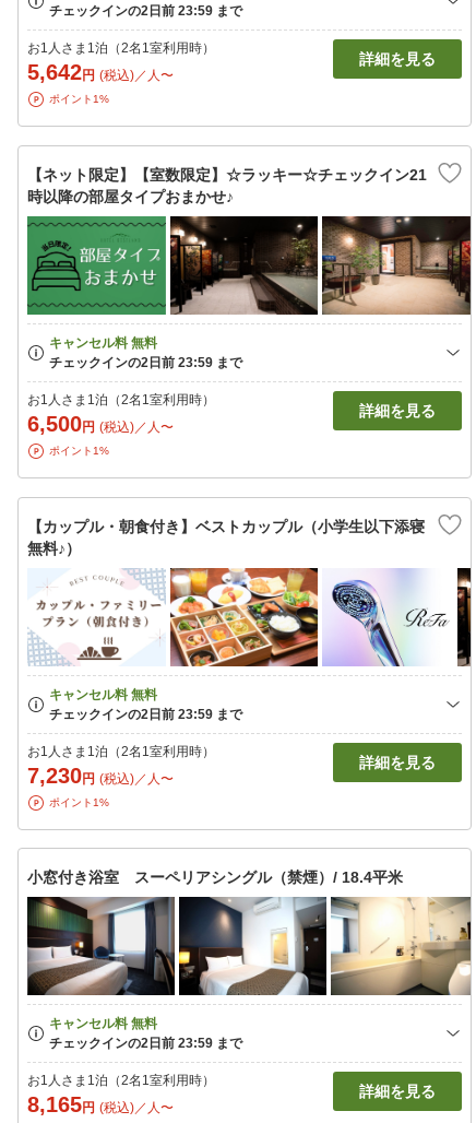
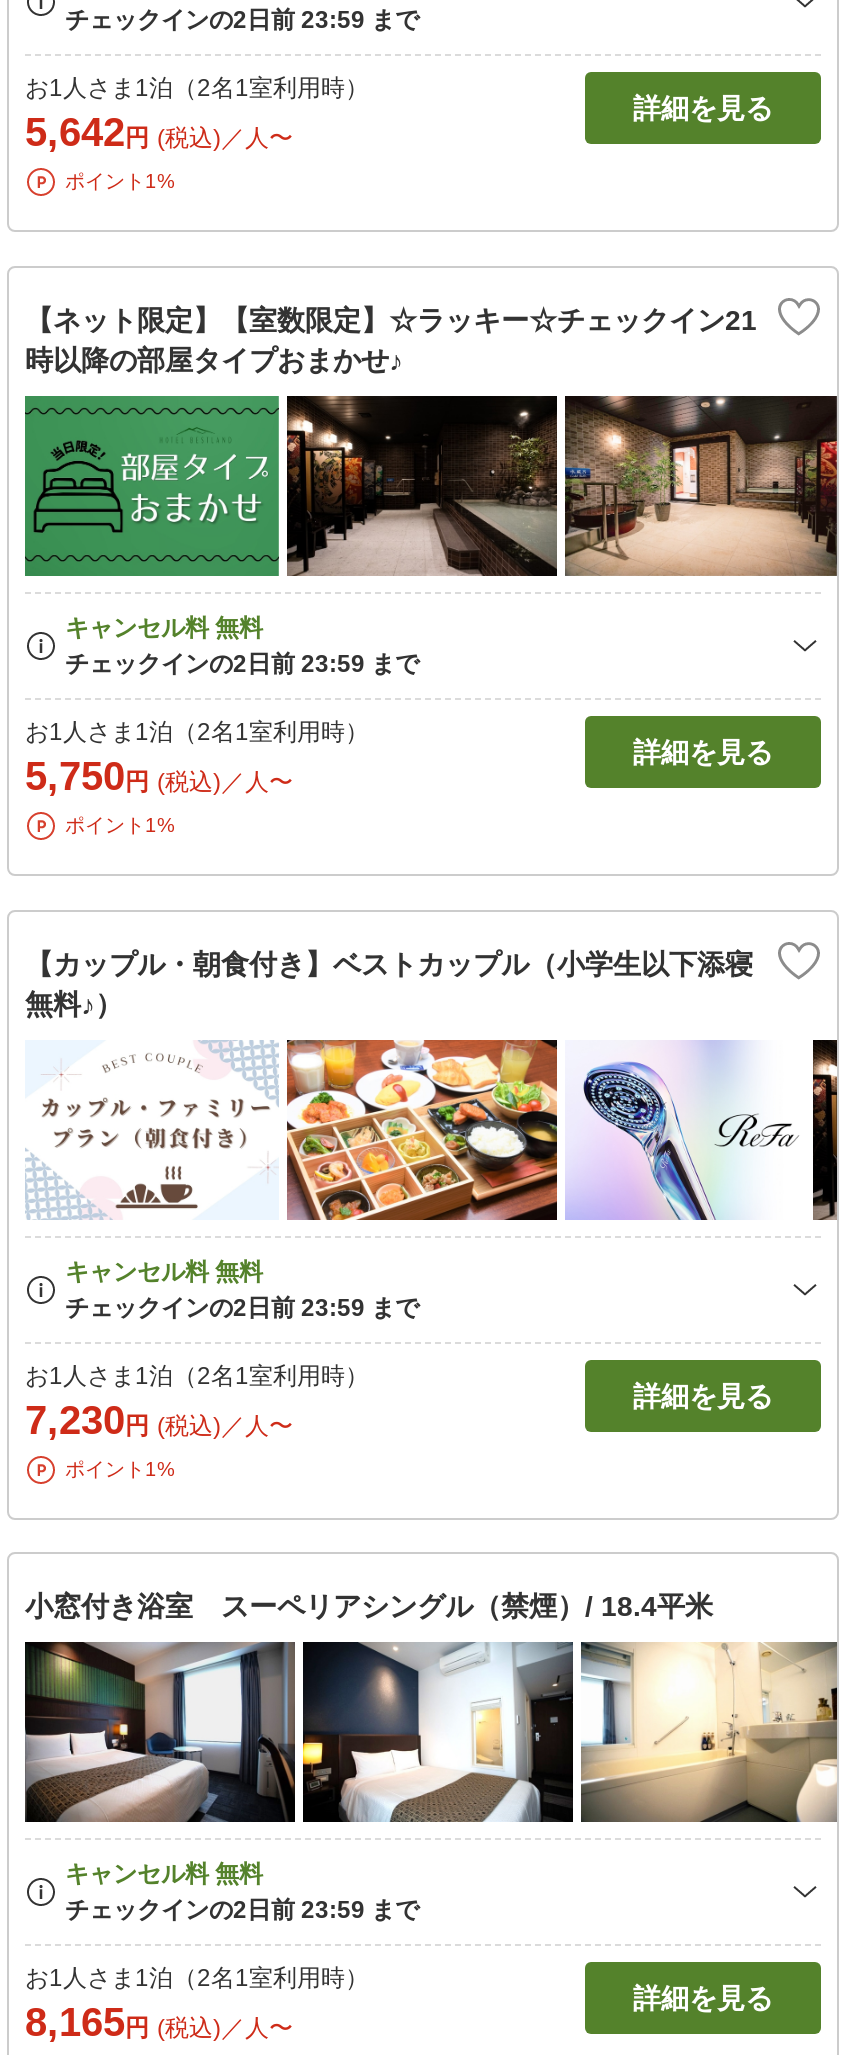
[27,412,174,436] 6,500円 (税込)／人〜 -> [25,754,293,798] 5,750円 (税込)／人〜

